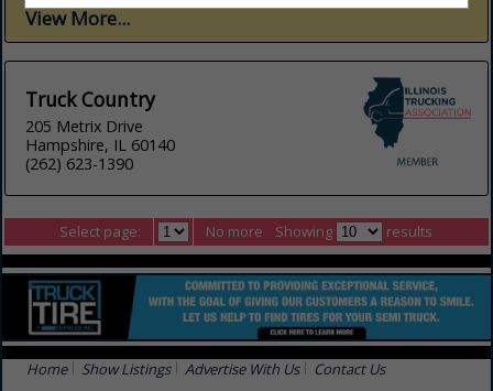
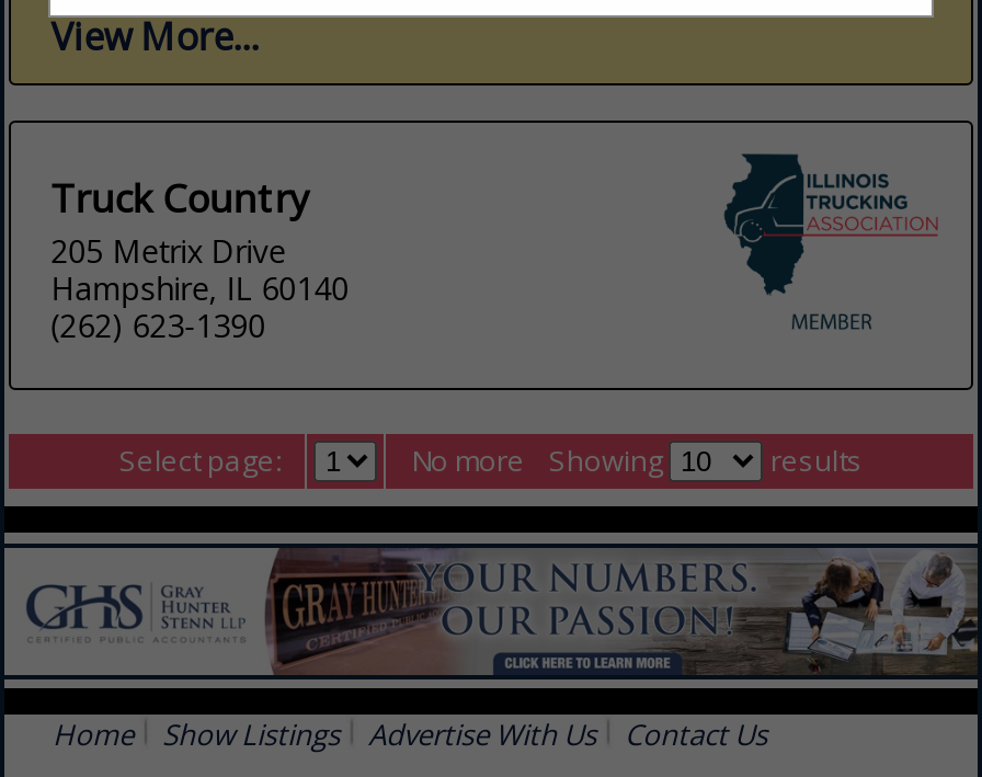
[3,275,490,339] [image] -> [7,548,975,675] [image]

